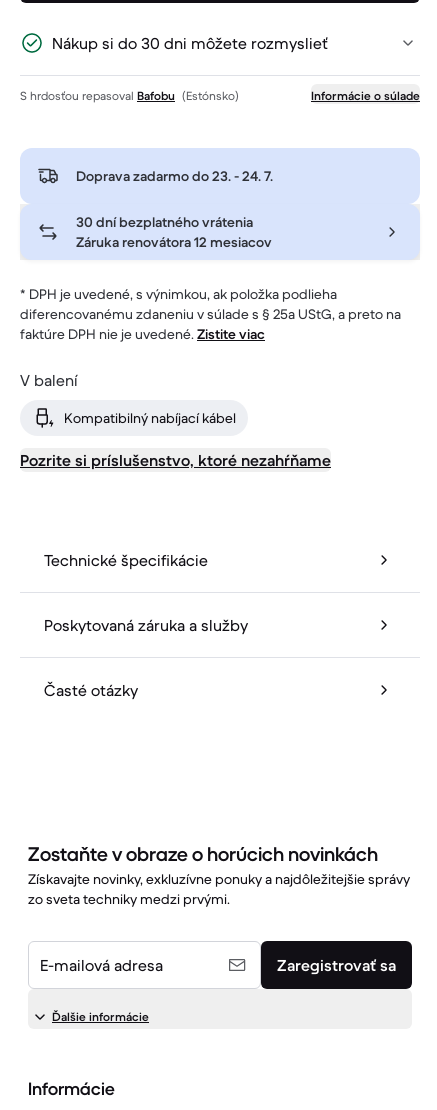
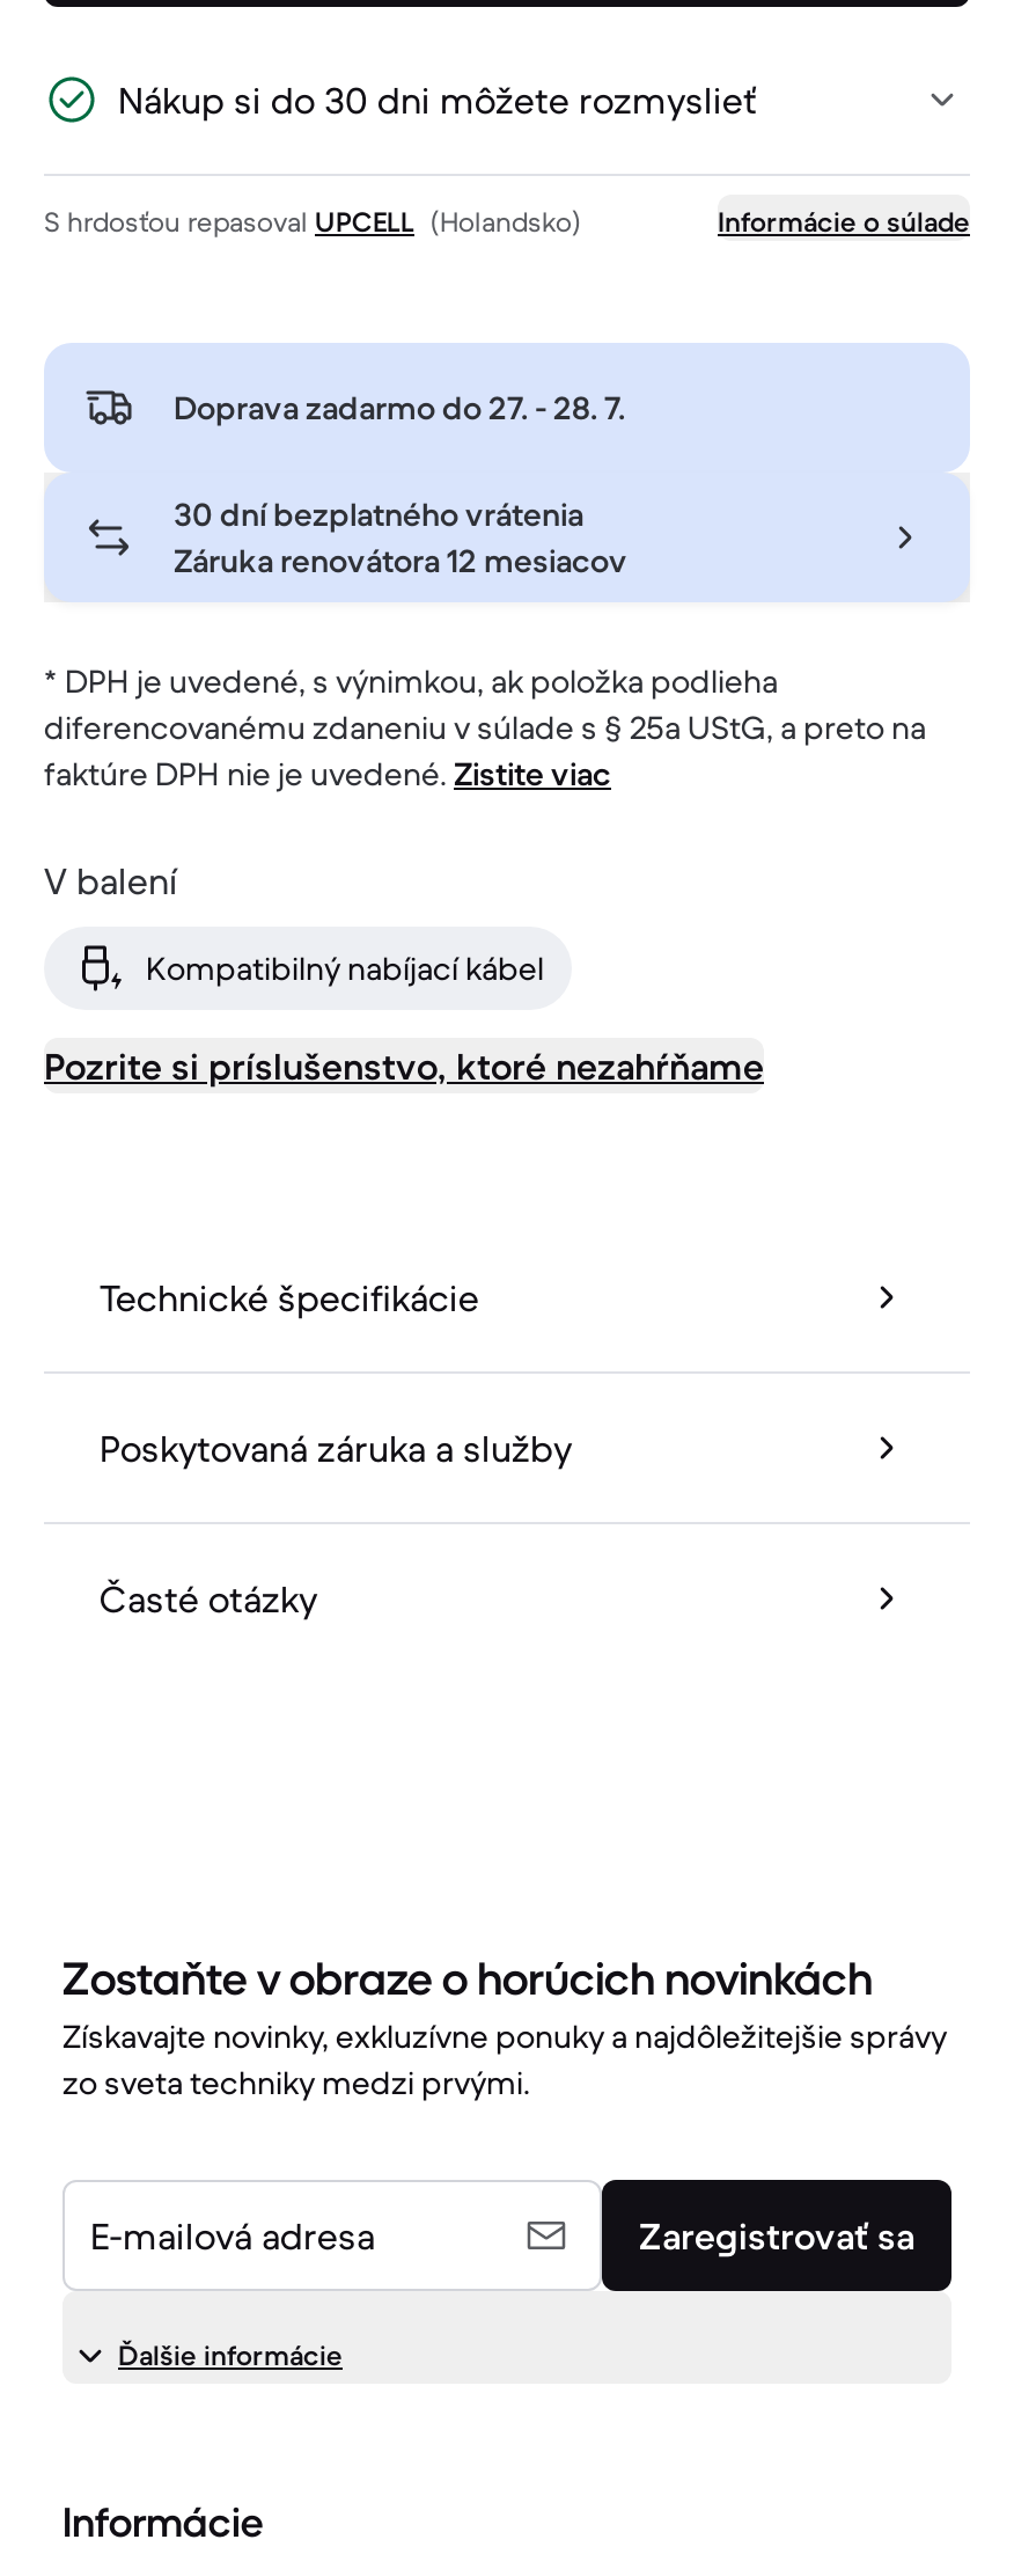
[20,88,239,103] S hrdosťou repasoval Bafobu (Estónsko) -> [44,204,581,239] S hrdosťou repasoval UPCELL (Holandsko)
[76,167,273,185] Doprava zadarmo do 23. - 24. 7. -> [174,387,625,429] Doprava zadarmo do 27. - 28. 7.

